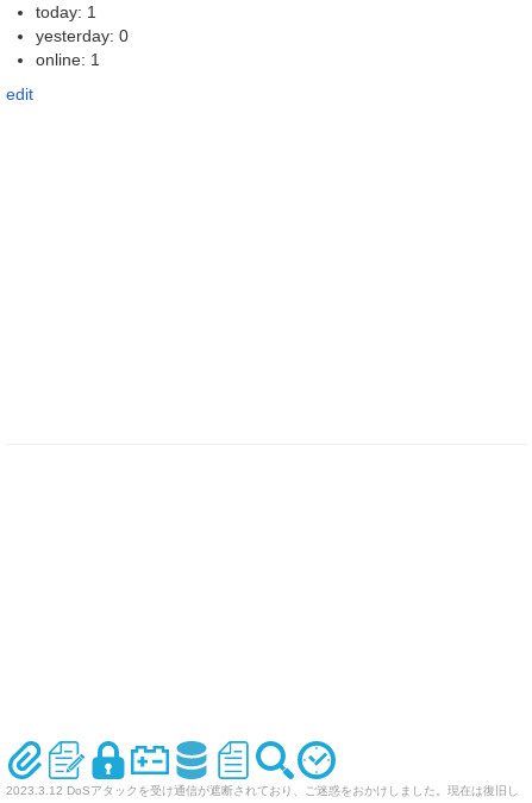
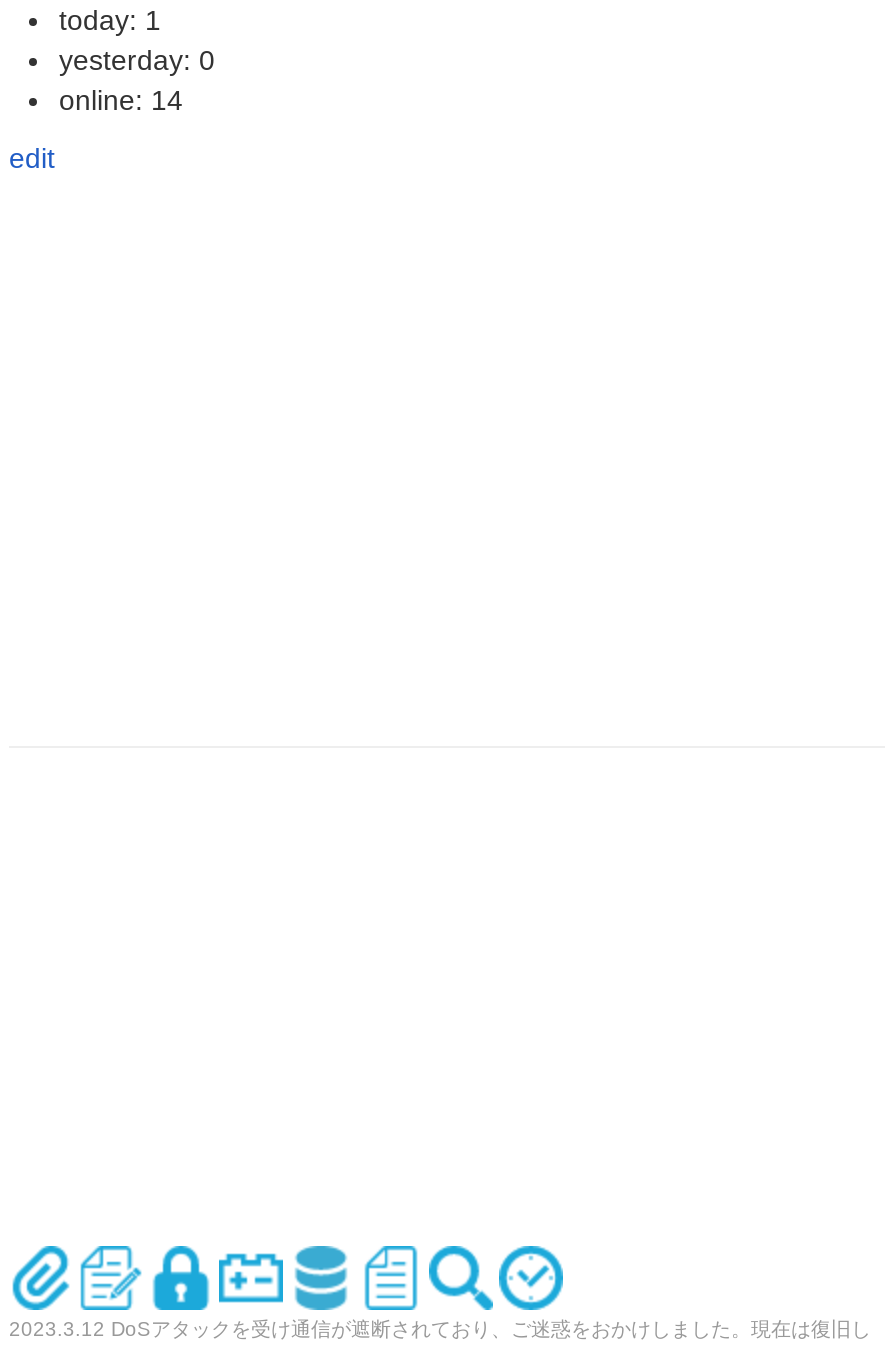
[36,50,100,69] online: 1 -> [59,85,183,117] online: 14

